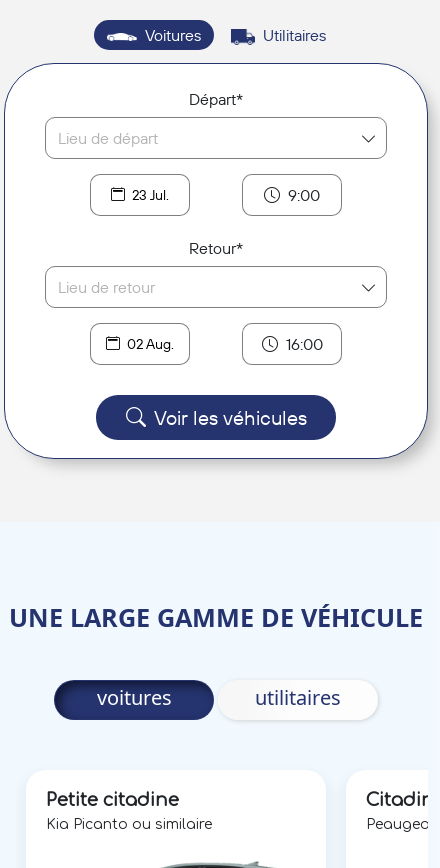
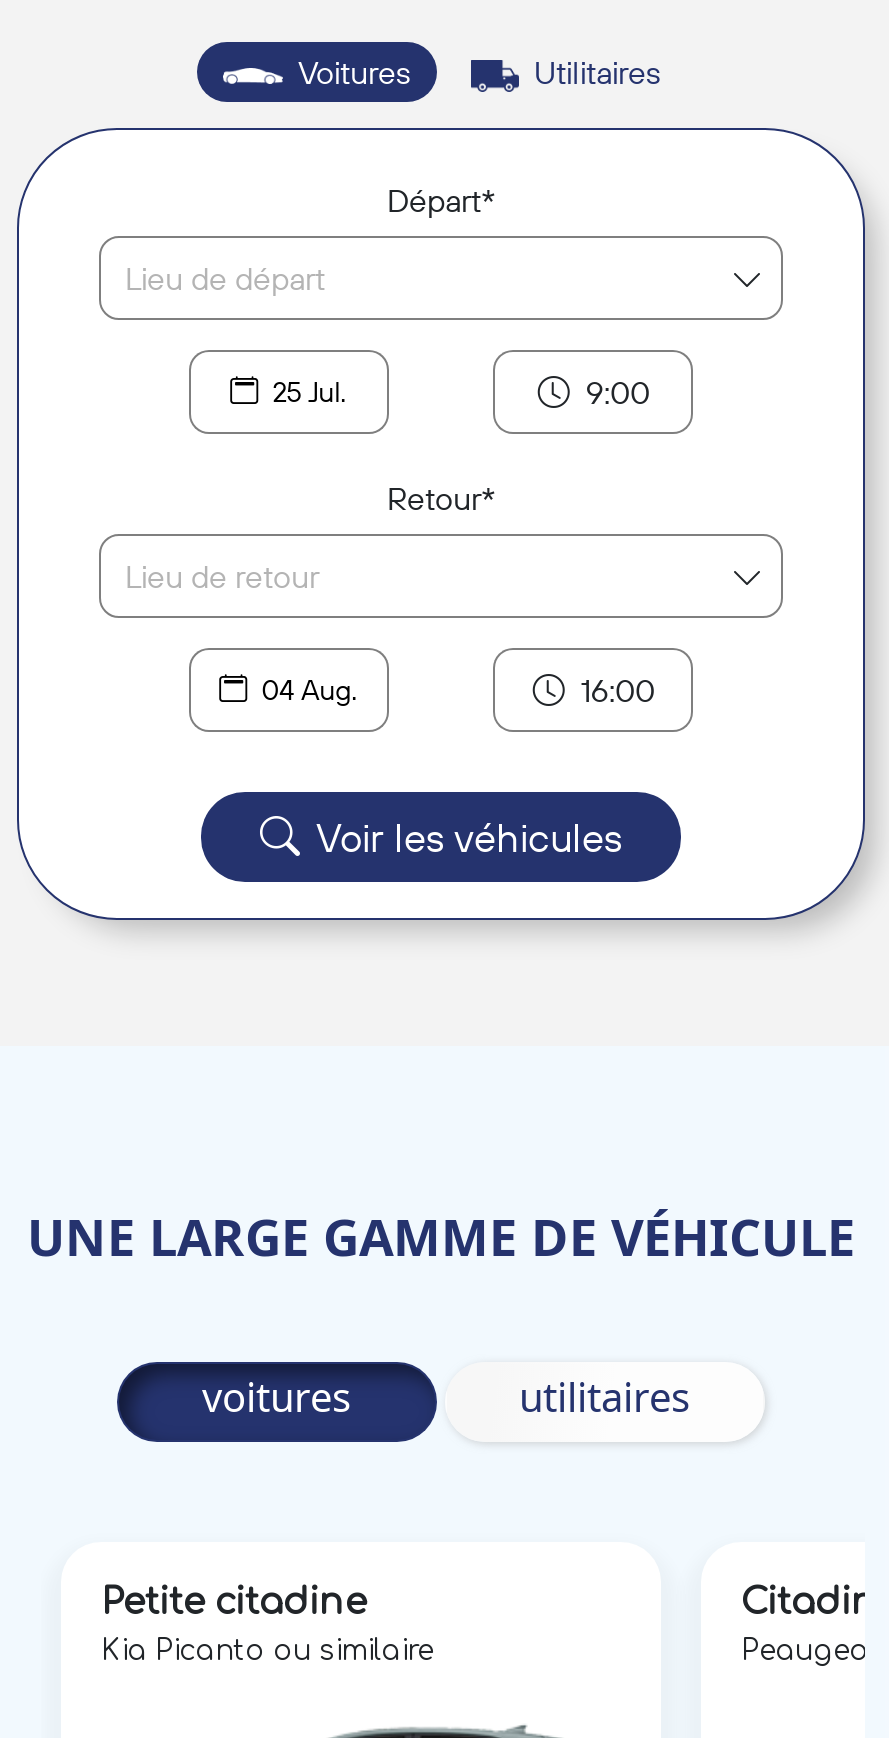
[132,185,169,203] 23 Jul. -> [272,373,346,409] 25 Jul.
[127,334,174,352] 02 Aug. -> [261,671,357,707] 04 Aug.

